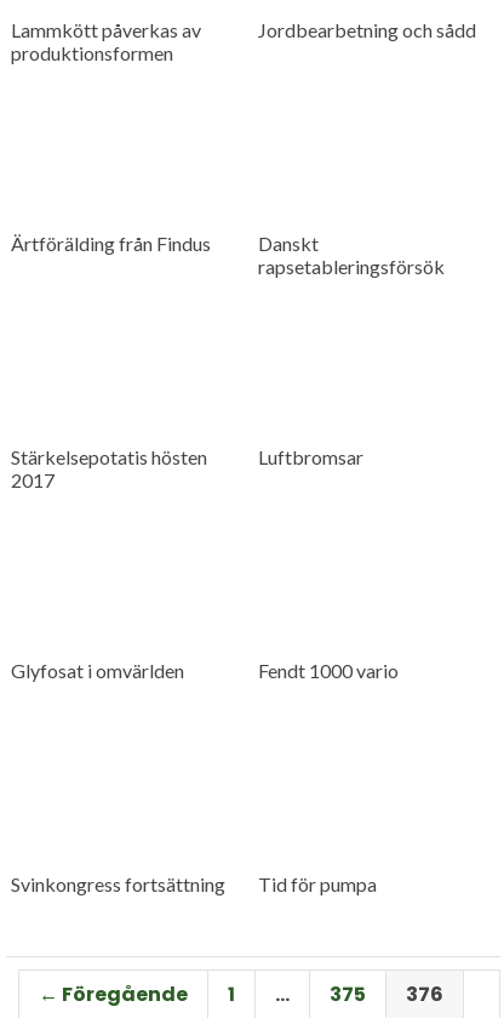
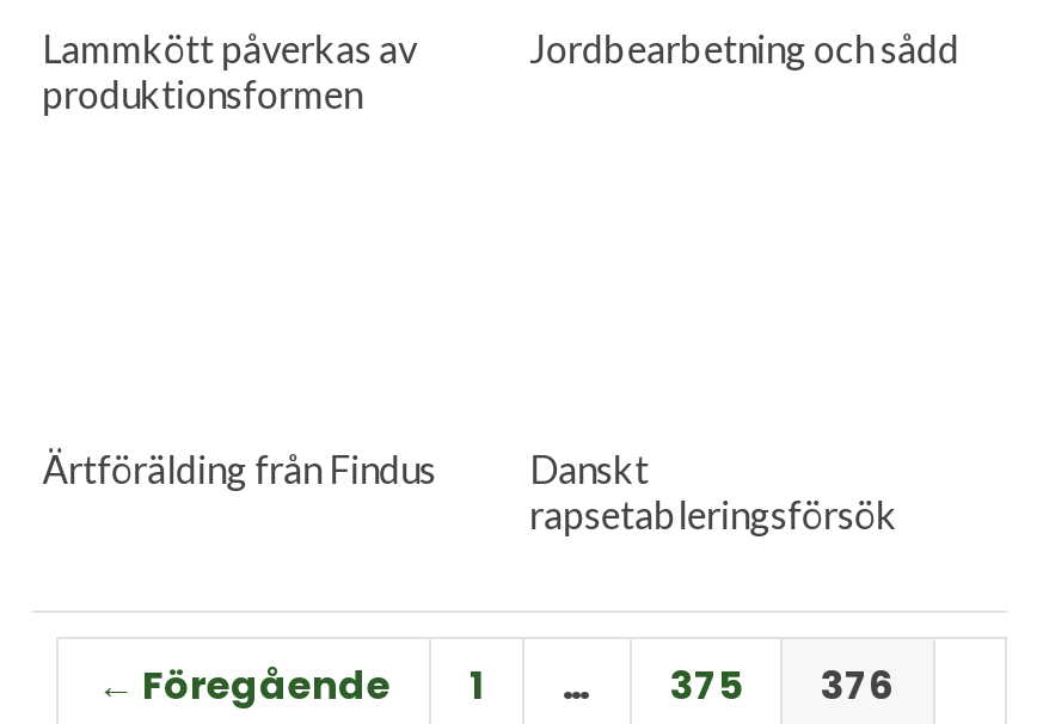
[11,445,207,491] Stärkelsepotatis hösten | 2017 -> none
[258,445,364,468] Luftbromsar -> none
[11,659,399,682] Glyfosat i omvärlden | Fendt 1000 vario -> none
[11,872,377,895] Svinkongress fortsättning | Tid för pumpa -> none

